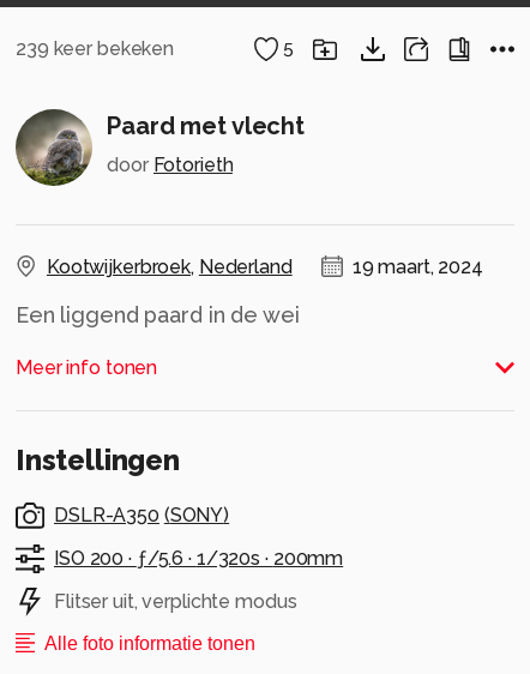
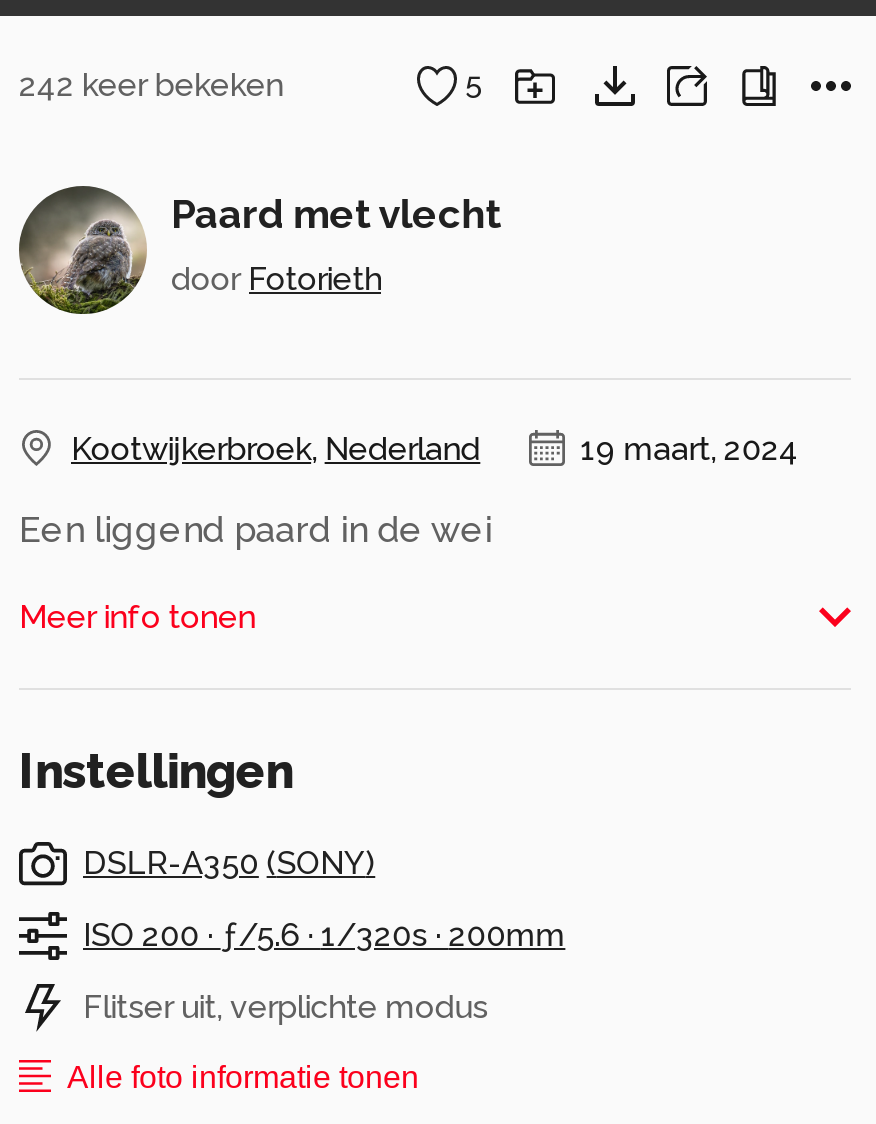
[16,37,174,59] 239 keer bekeken -> [19,65,283,103] 242 keer bekeken

